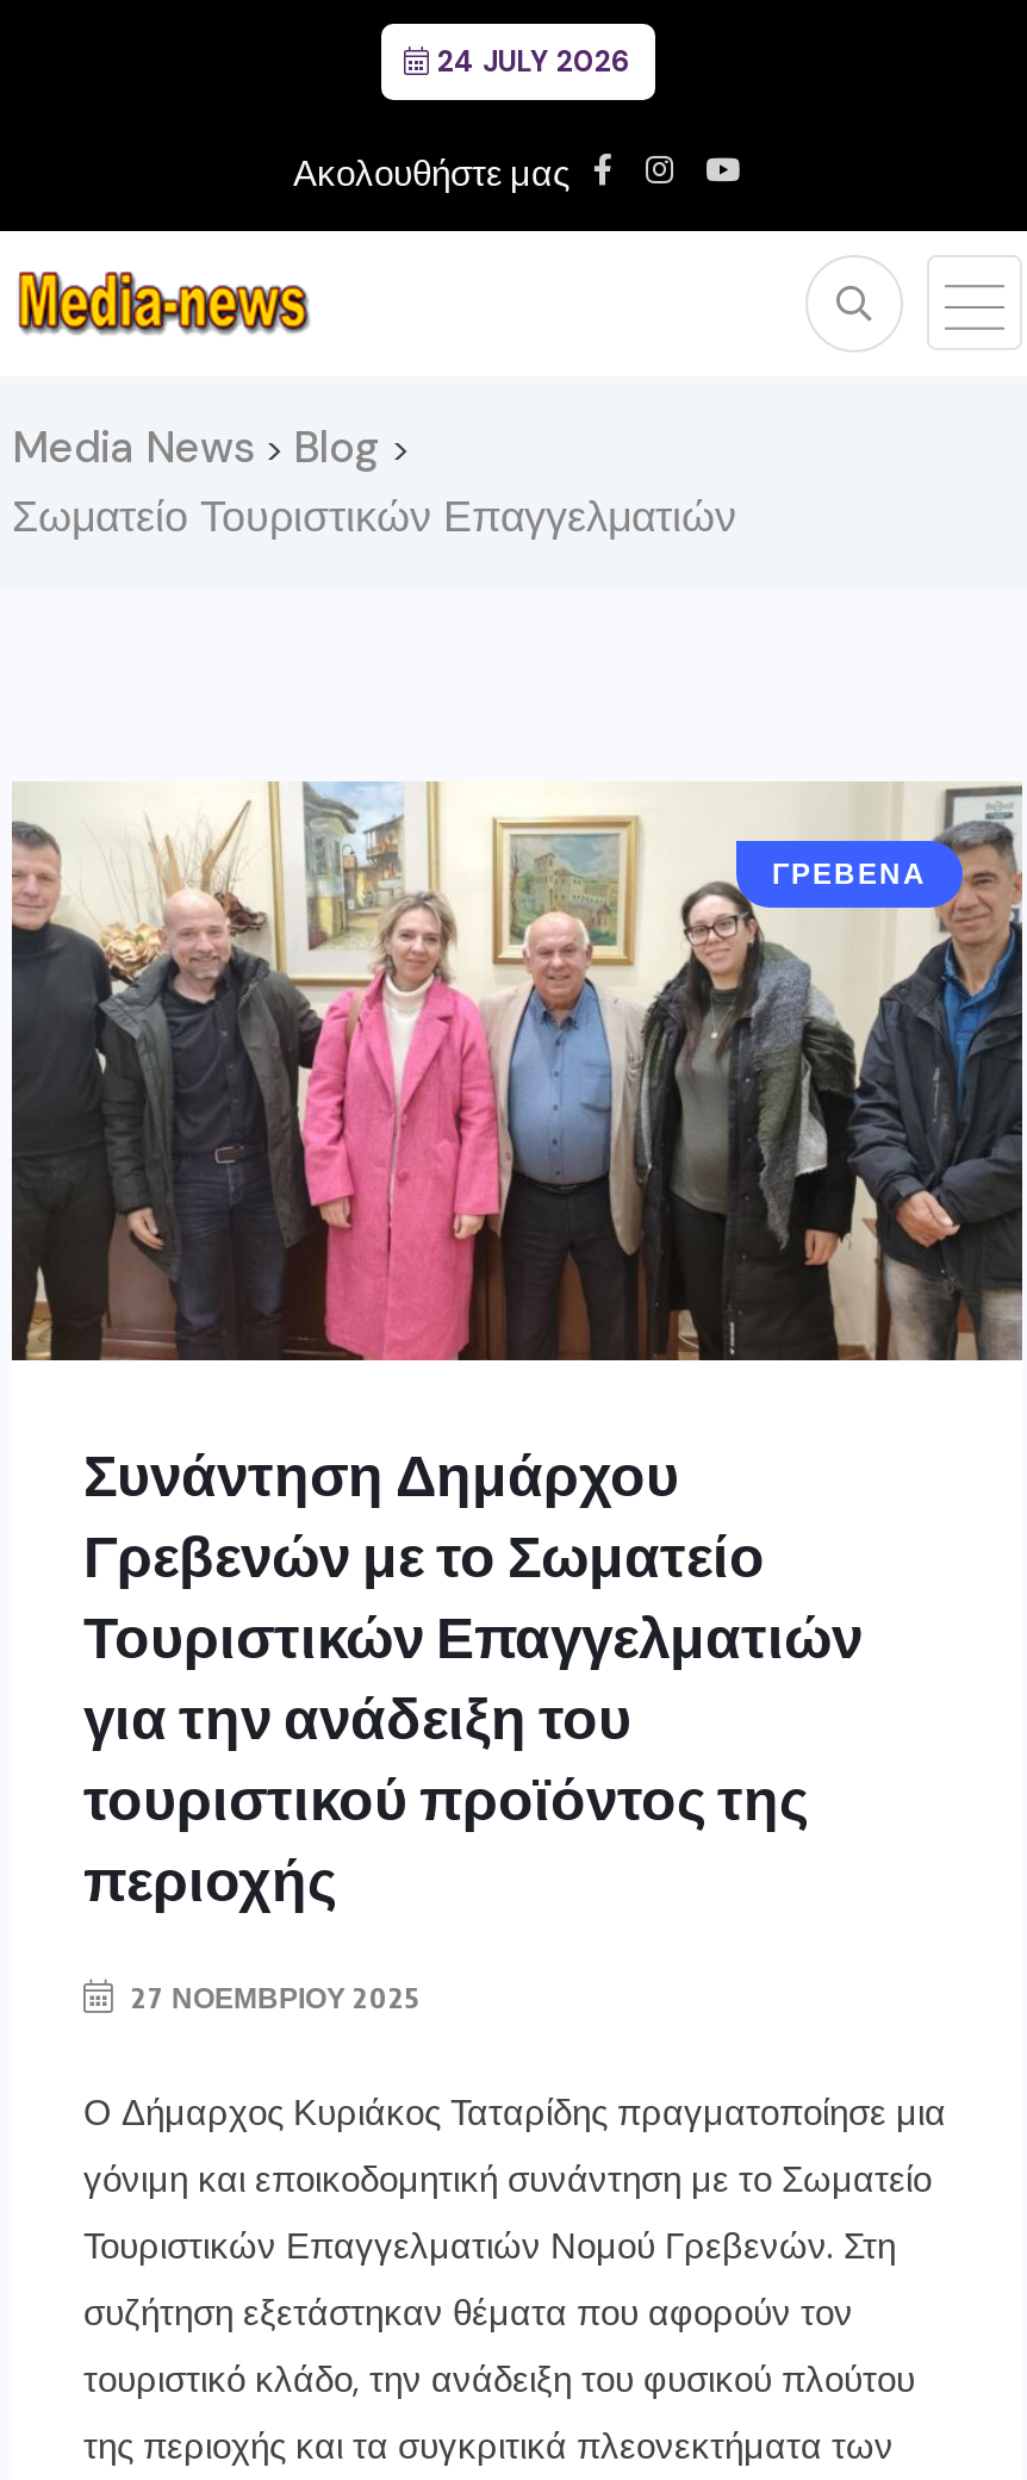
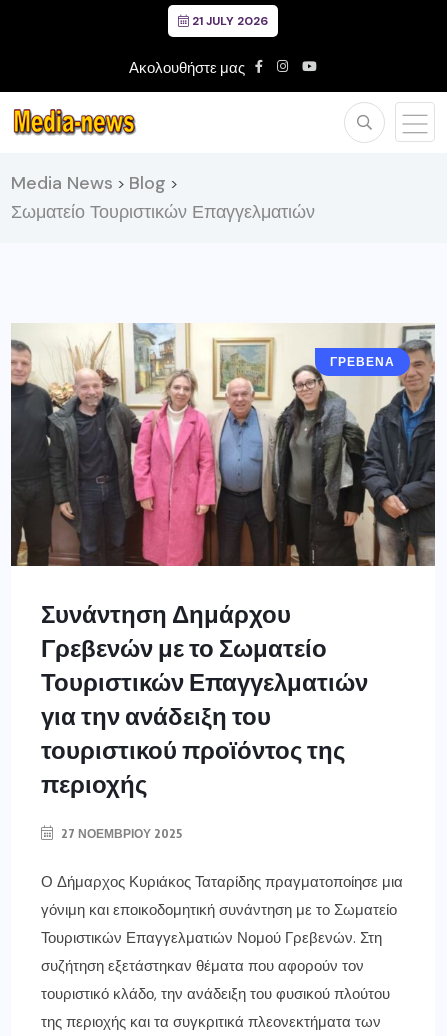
[430,43,630,81] 24 JULY 2026 -> [189,13,268,29] 21 JULY 2026

